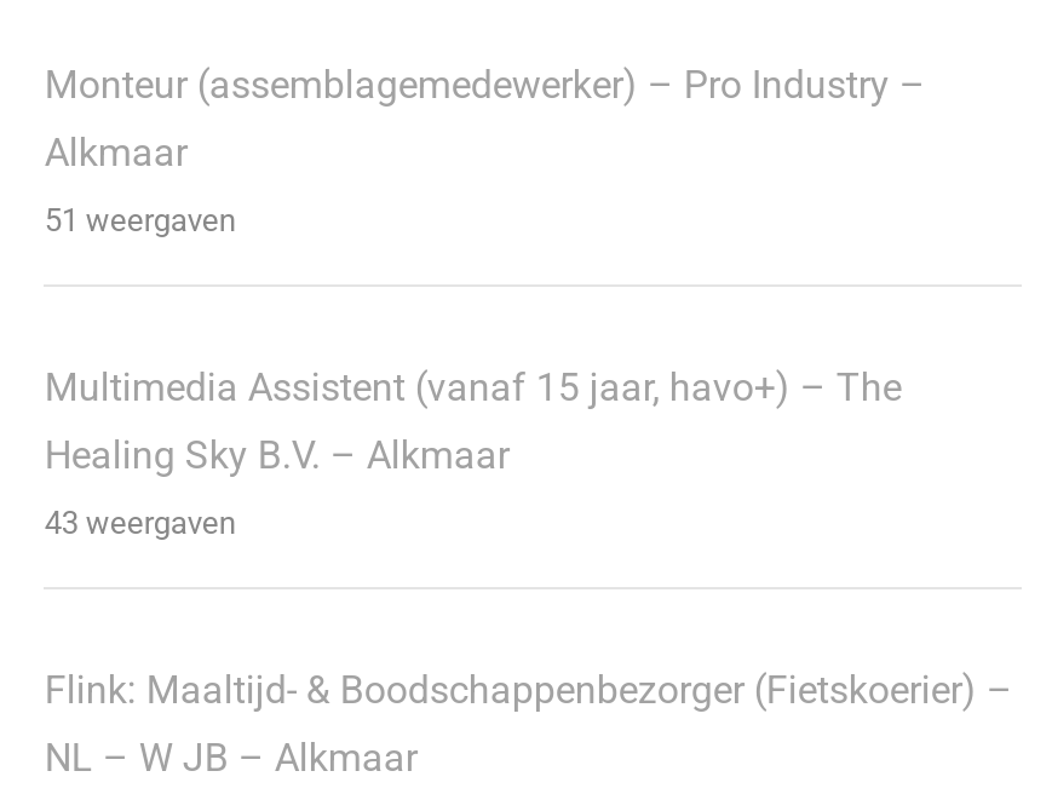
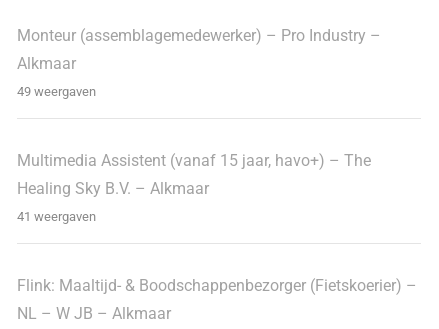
[45,201,236,237] 51 weergaven -> [17,84,96,99] 49 weergaven
[45,503,236,540] 43 weergaven -> [17,209,96,224] 41 weergaven

